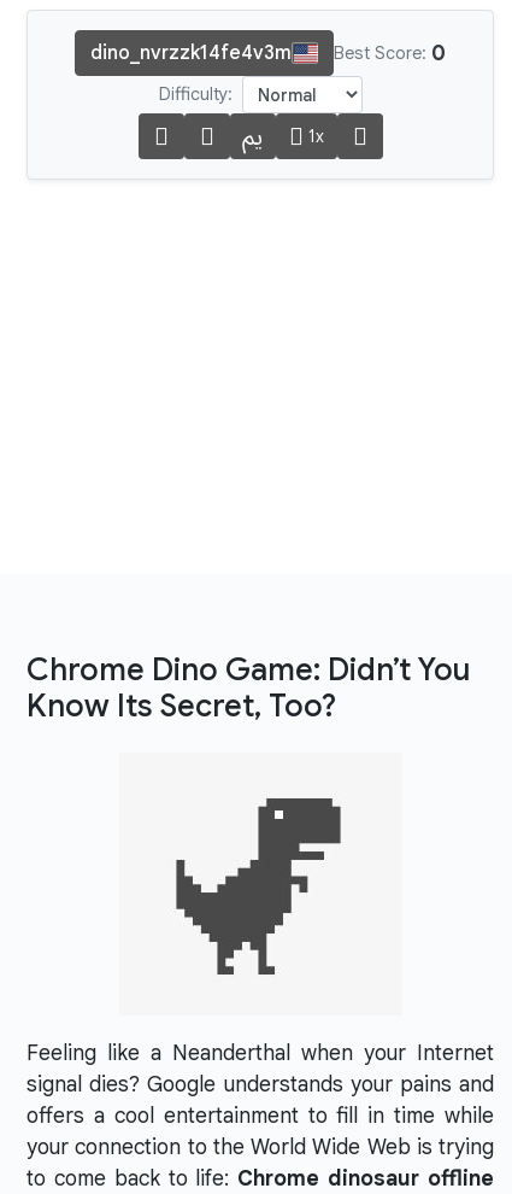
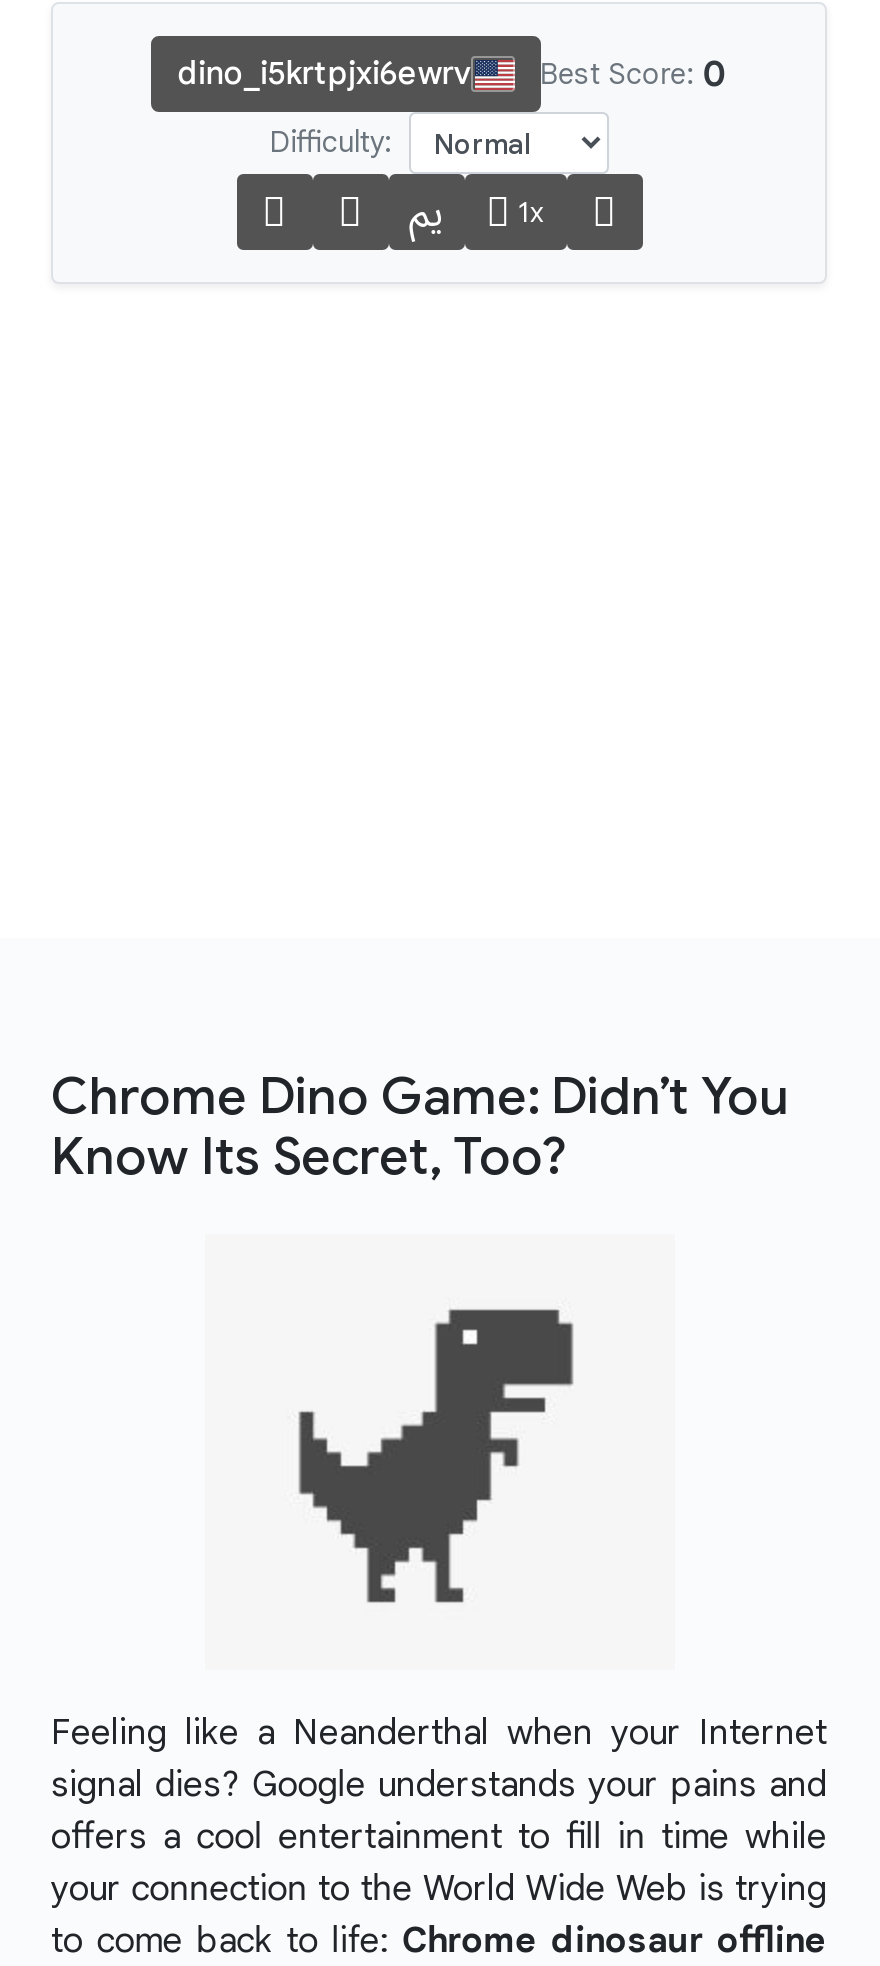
[91,41,292,65] dino_nvrzzk14fe4v3m -> [178,54,472,94] dino_i5krtpjxi6ewrv

